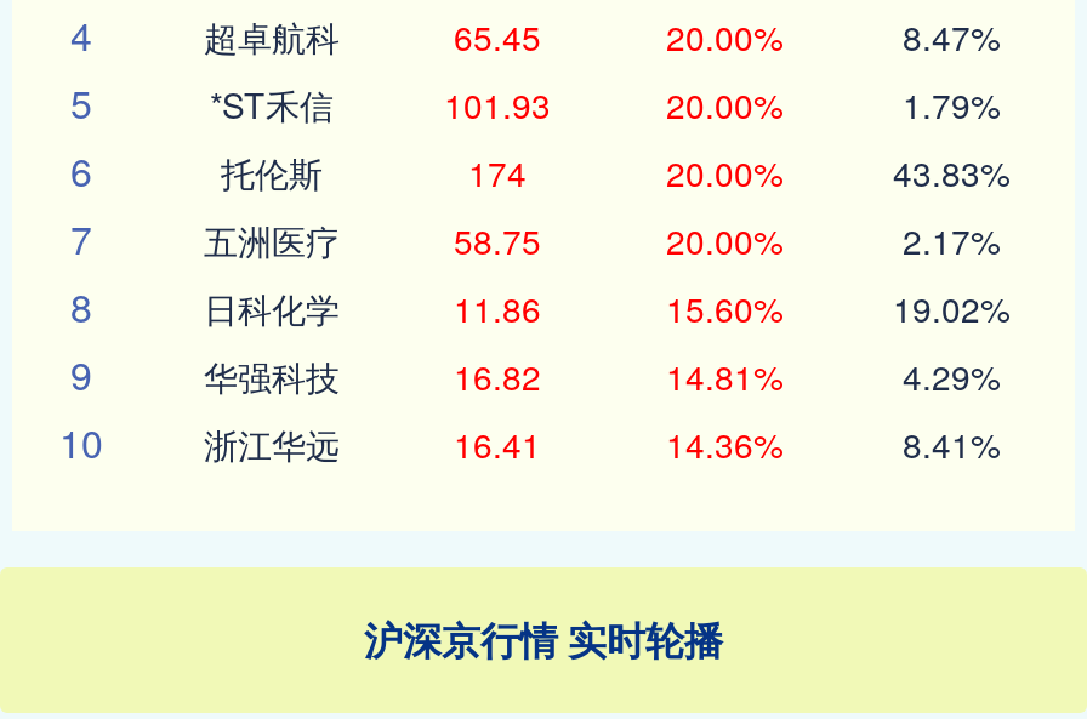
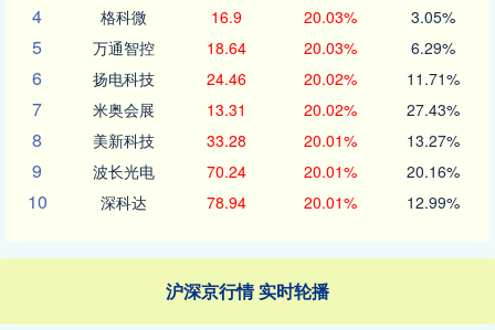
[204,12,1000,61] 超卓航科 | 65.45 | 20.00% | 8.47% -> [101,6,455,28] 格科微 | 16.9 | 20.03% | 3.05%
[210,80,1000,129] *ST禾信 | 101.93 | 20.00% | 1.79% -> [93,36,455,58] 万通智控 | 18.64 | 20.03% | 6.29%
[221,148,1009,196] 托伦斯 | 174 | 20.00% | 43.83% -> [93,67,460,89] 扬电科技 | 24.46 | 20.02% | 11.71%
[204,216,1000,264] 五洲医疗 | 58.75 | 20.00% | 2.17% -> [93,98,460,120] 米奥会展 | 13.31 | 20.02% | 27.43%
[204,284,1009,332] 日科化学 | 11.86 | 15.60% | 19.02% -> [93,129,460,151] 美新科技 | 33.28 | 20.01% | 13.27%
[204,352,1000,400] 华强科技 | 16.82 | 14.81% | 4.29% -> [93,160,460,182] 波长光电 | 70.24 | 20.01% | 20.16%
[204,420,1000,468] 浙江华远 | 16.41 | 14.36% | 8.41% -> [101,191,460,213] 深科达 | 78.94 | 20.01% | 12.99%

